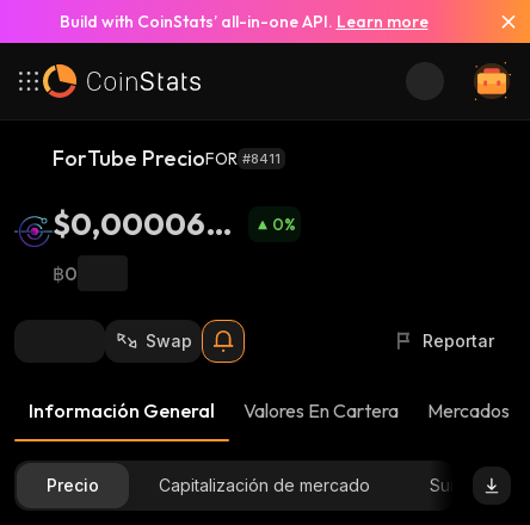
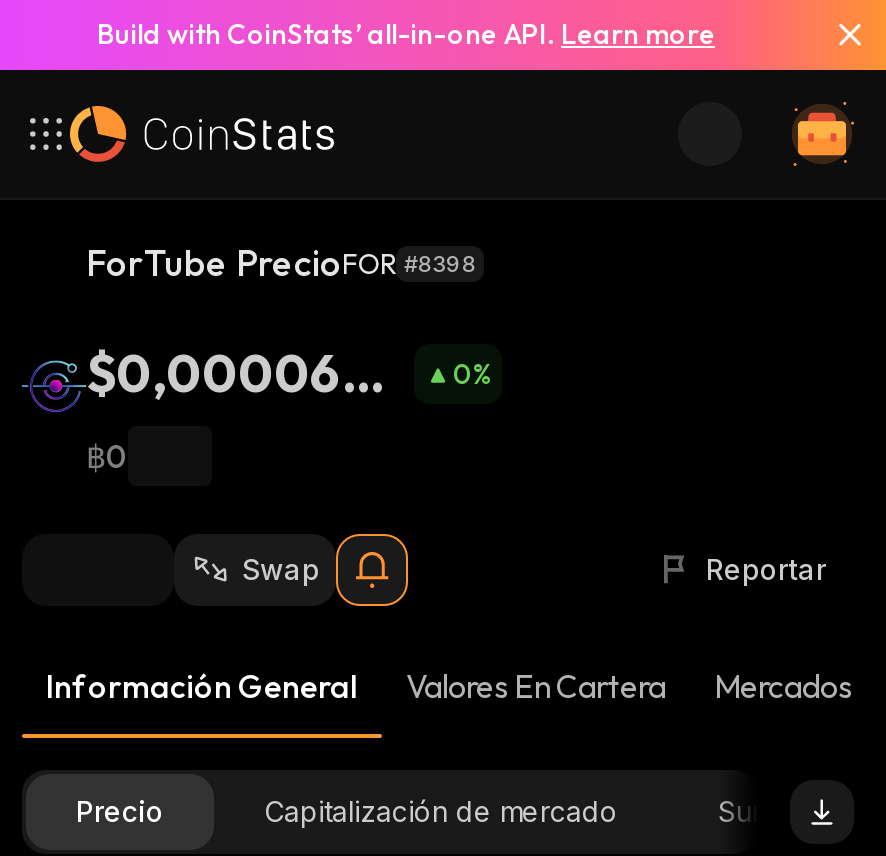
[53,144,281,172] ForTube PrecioFOR #8411 -> [86,240,476,286] ForTube PrecioFOR #8398

